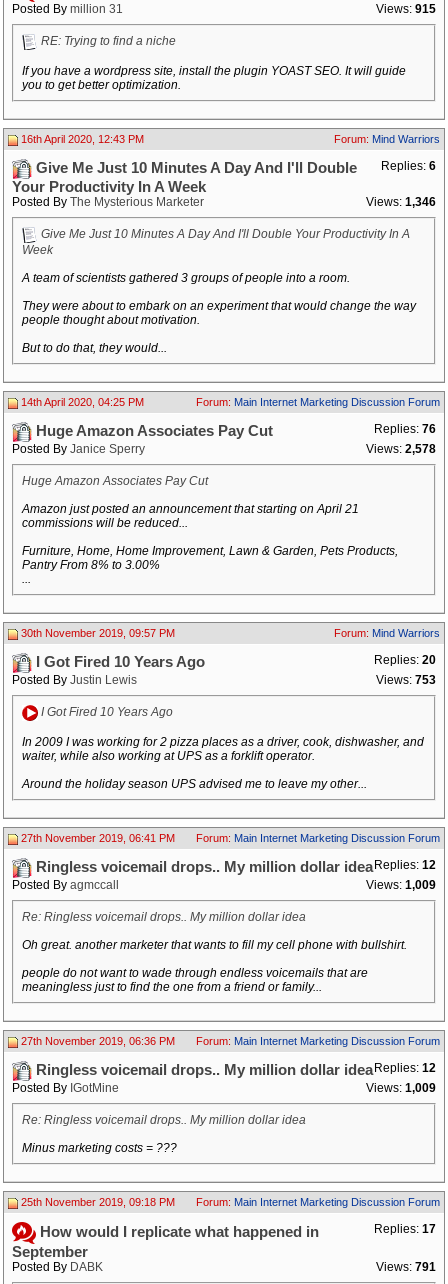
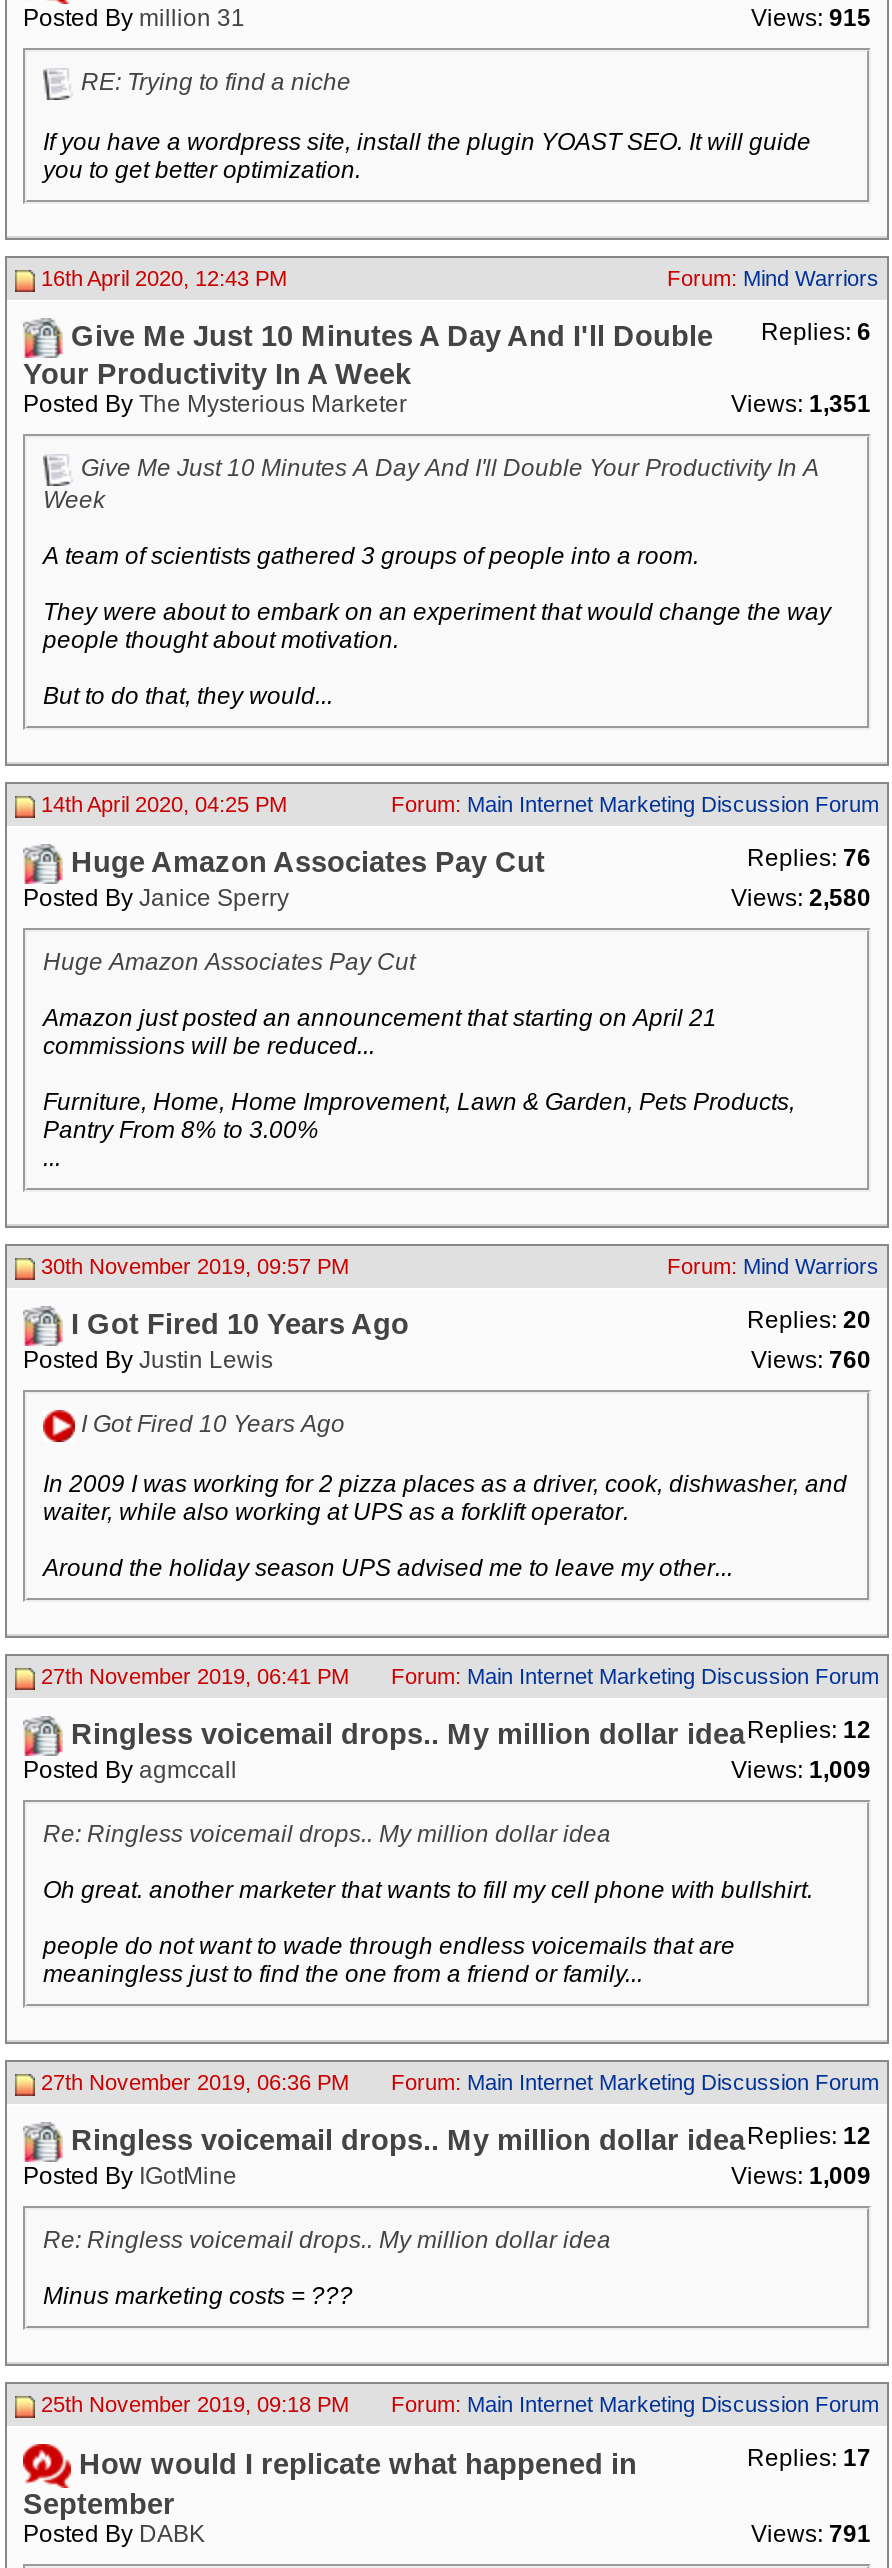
[366,195,436,209] Views: 1,346 -> [731,390,871,418] Views: 1,351
[366,442,436,456] Views: 2,578 -> [731,884,871,912] Views: 2,580
[376,673,436,687] Views: 753 -> [751,1346,871,1374] Views: 760

